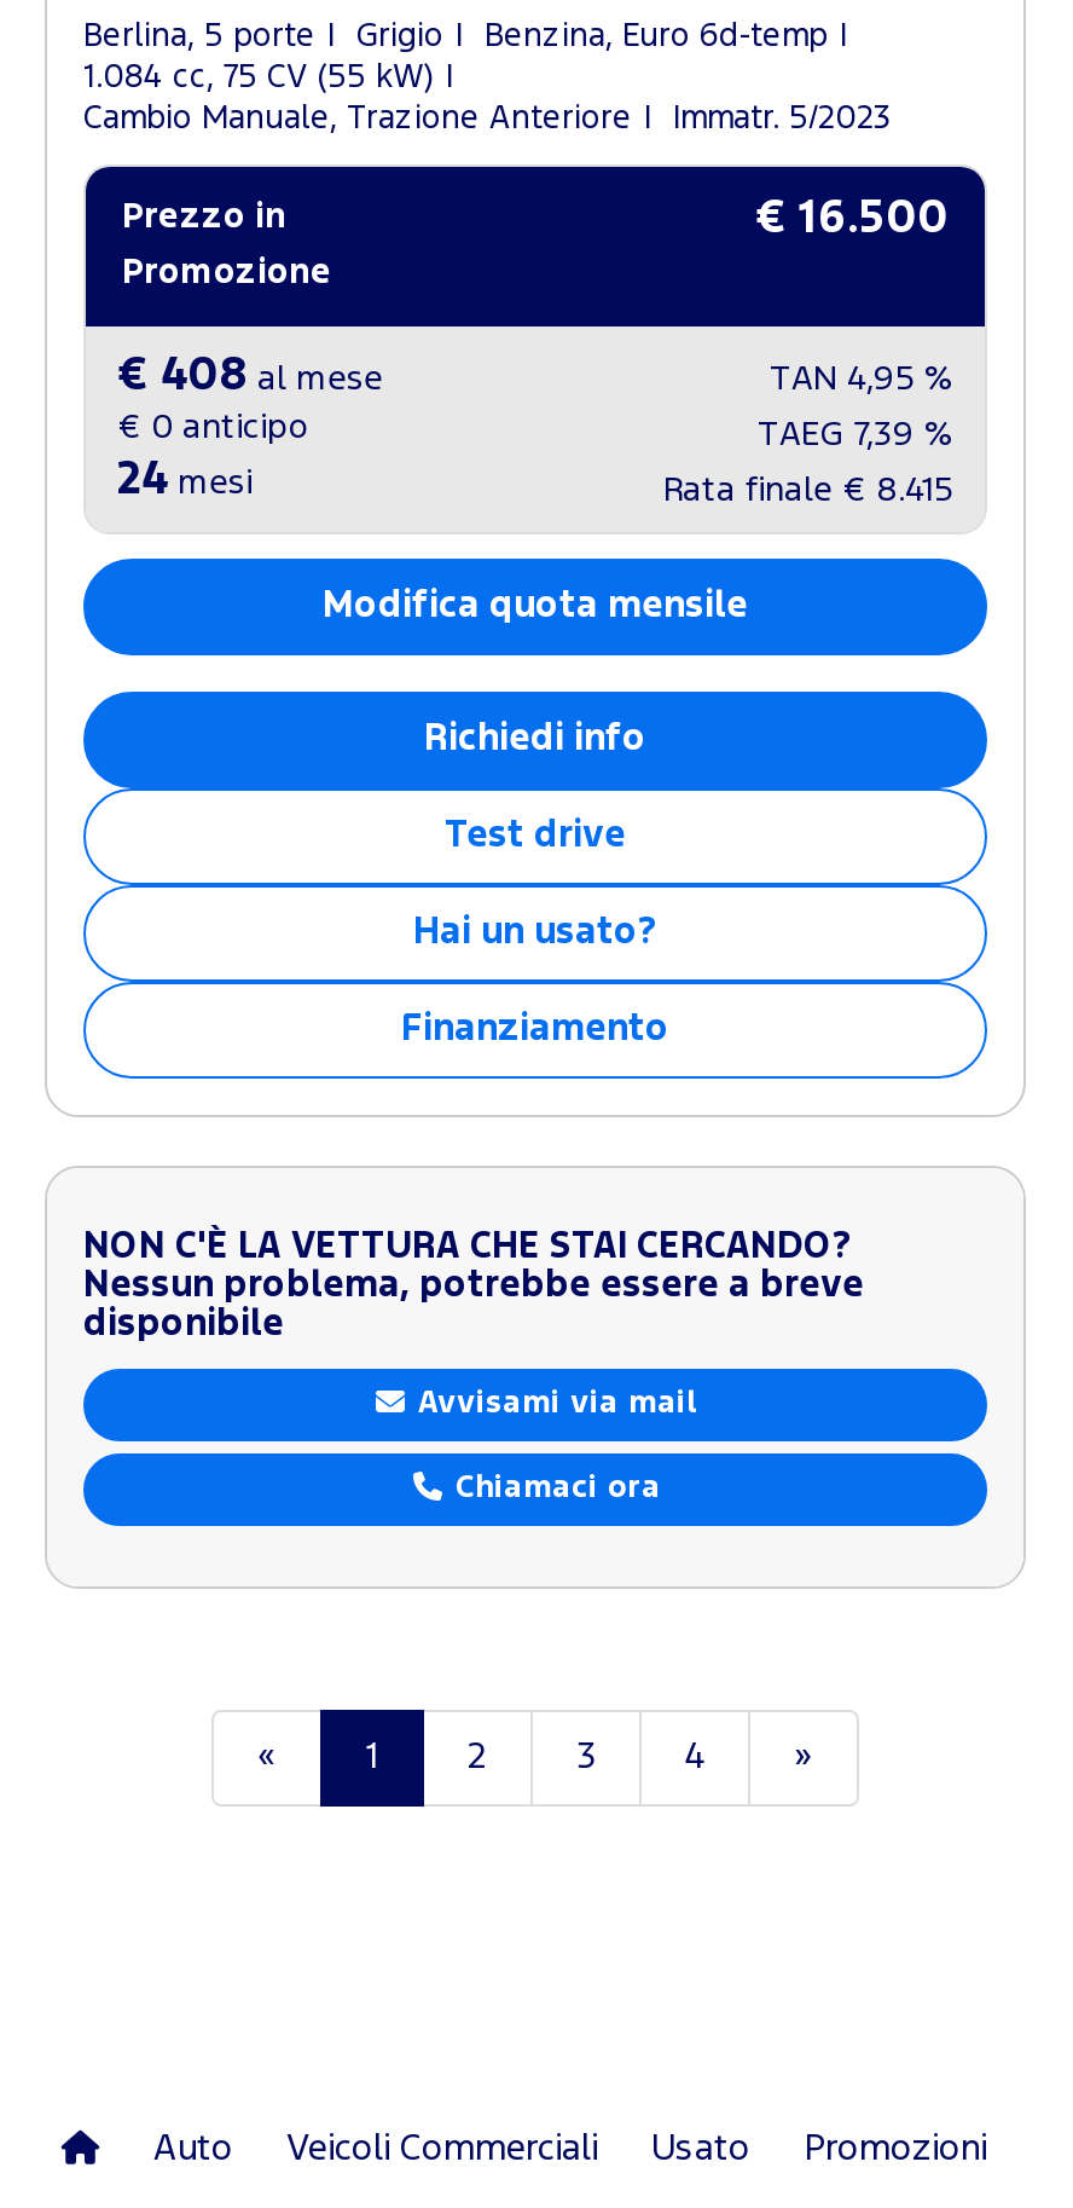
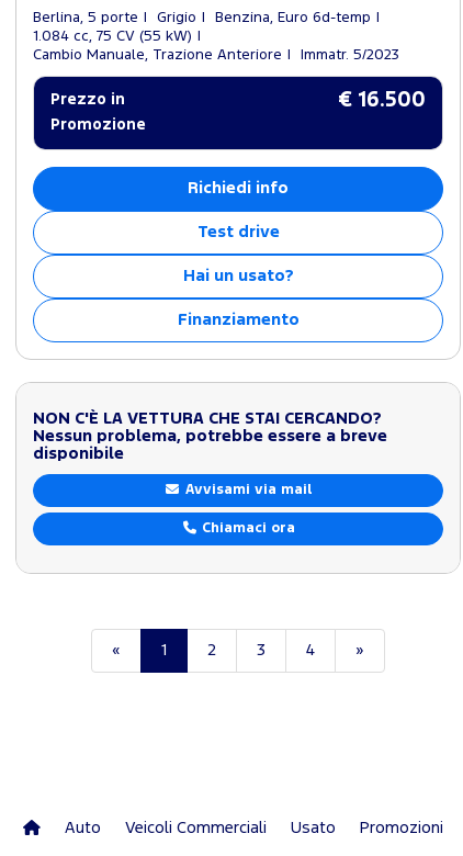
[117,354,383,499] € 408 al mese | € 0 anticipo | 24 mesi -> none
[663,364,953,504] TAN 4,95 % | TAEG 7,39 % | Rata finale € 8.415 -> none
[323,589,748,620] Modifica quota mensile -> none

